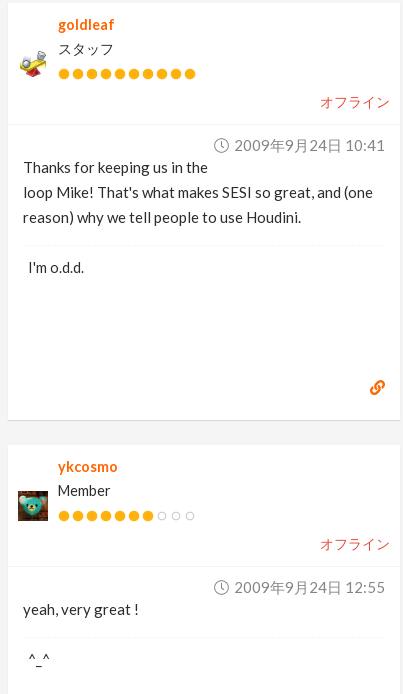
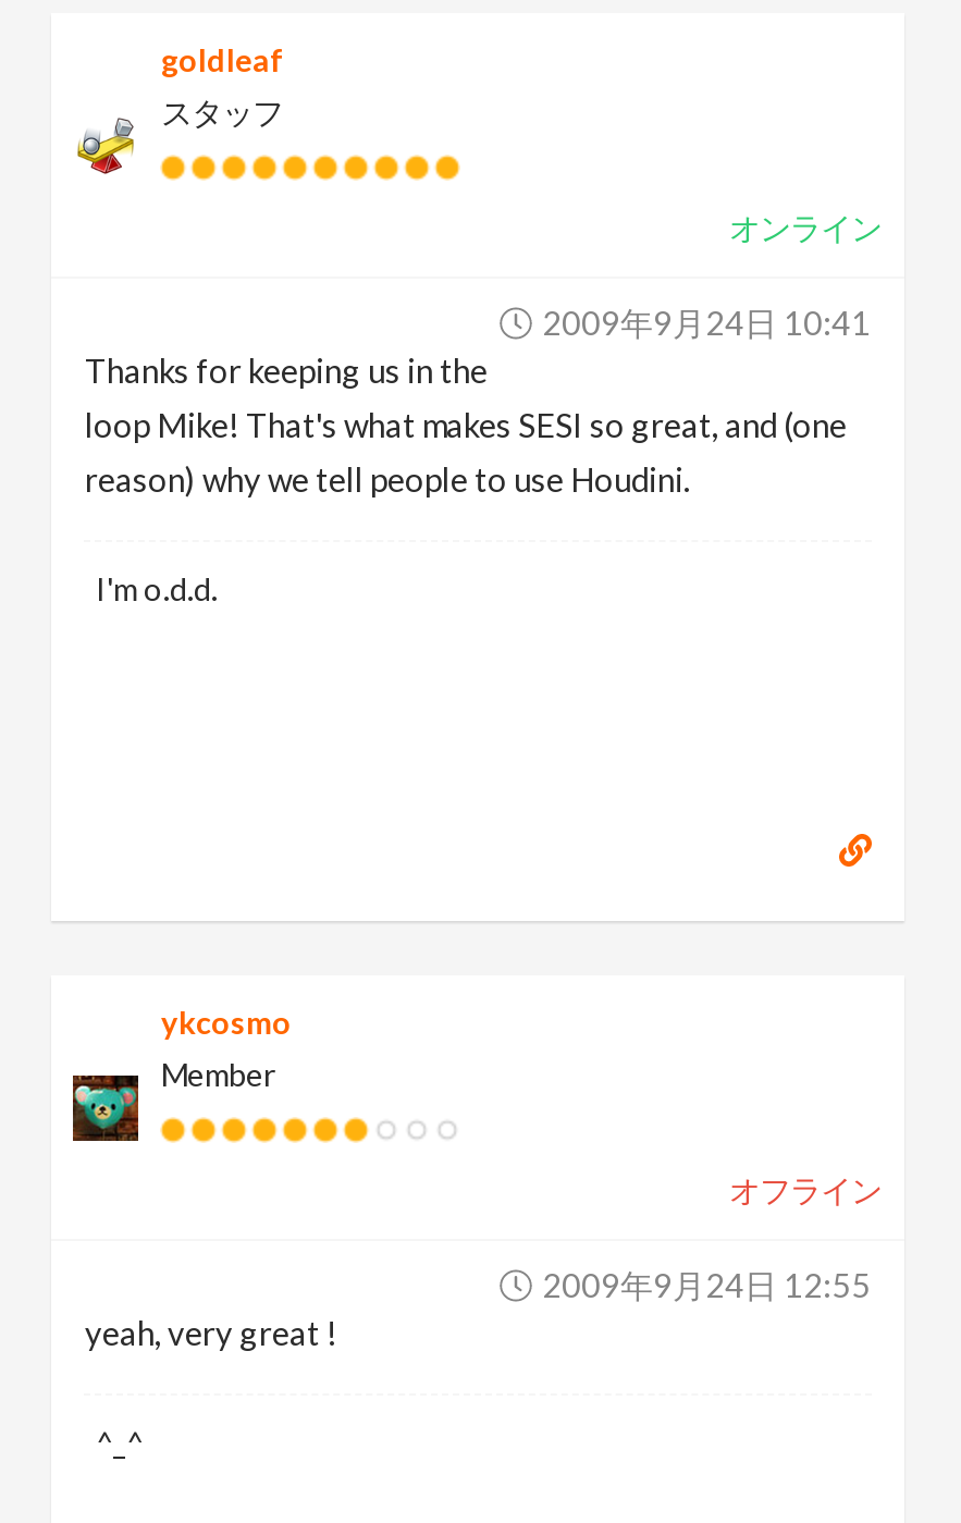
[319,93,389,110] オフライン -> [729,209,882,246] オンライン

